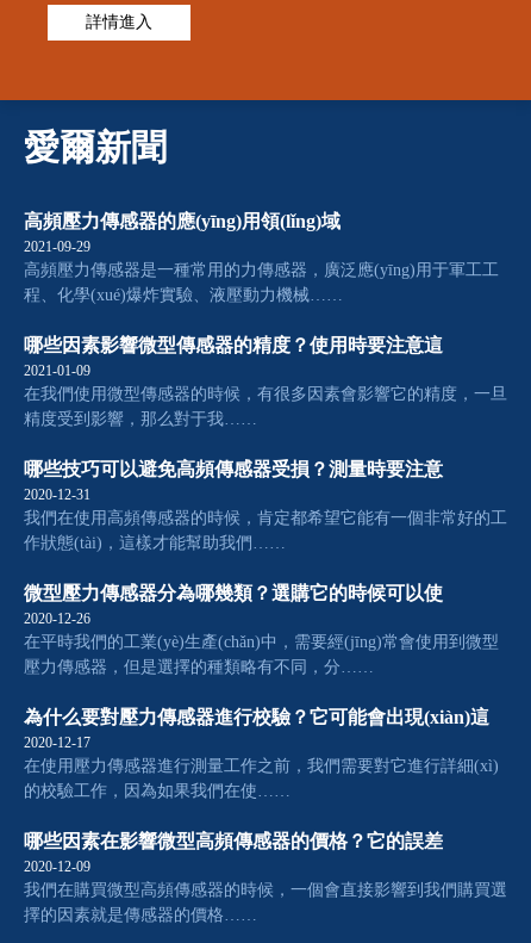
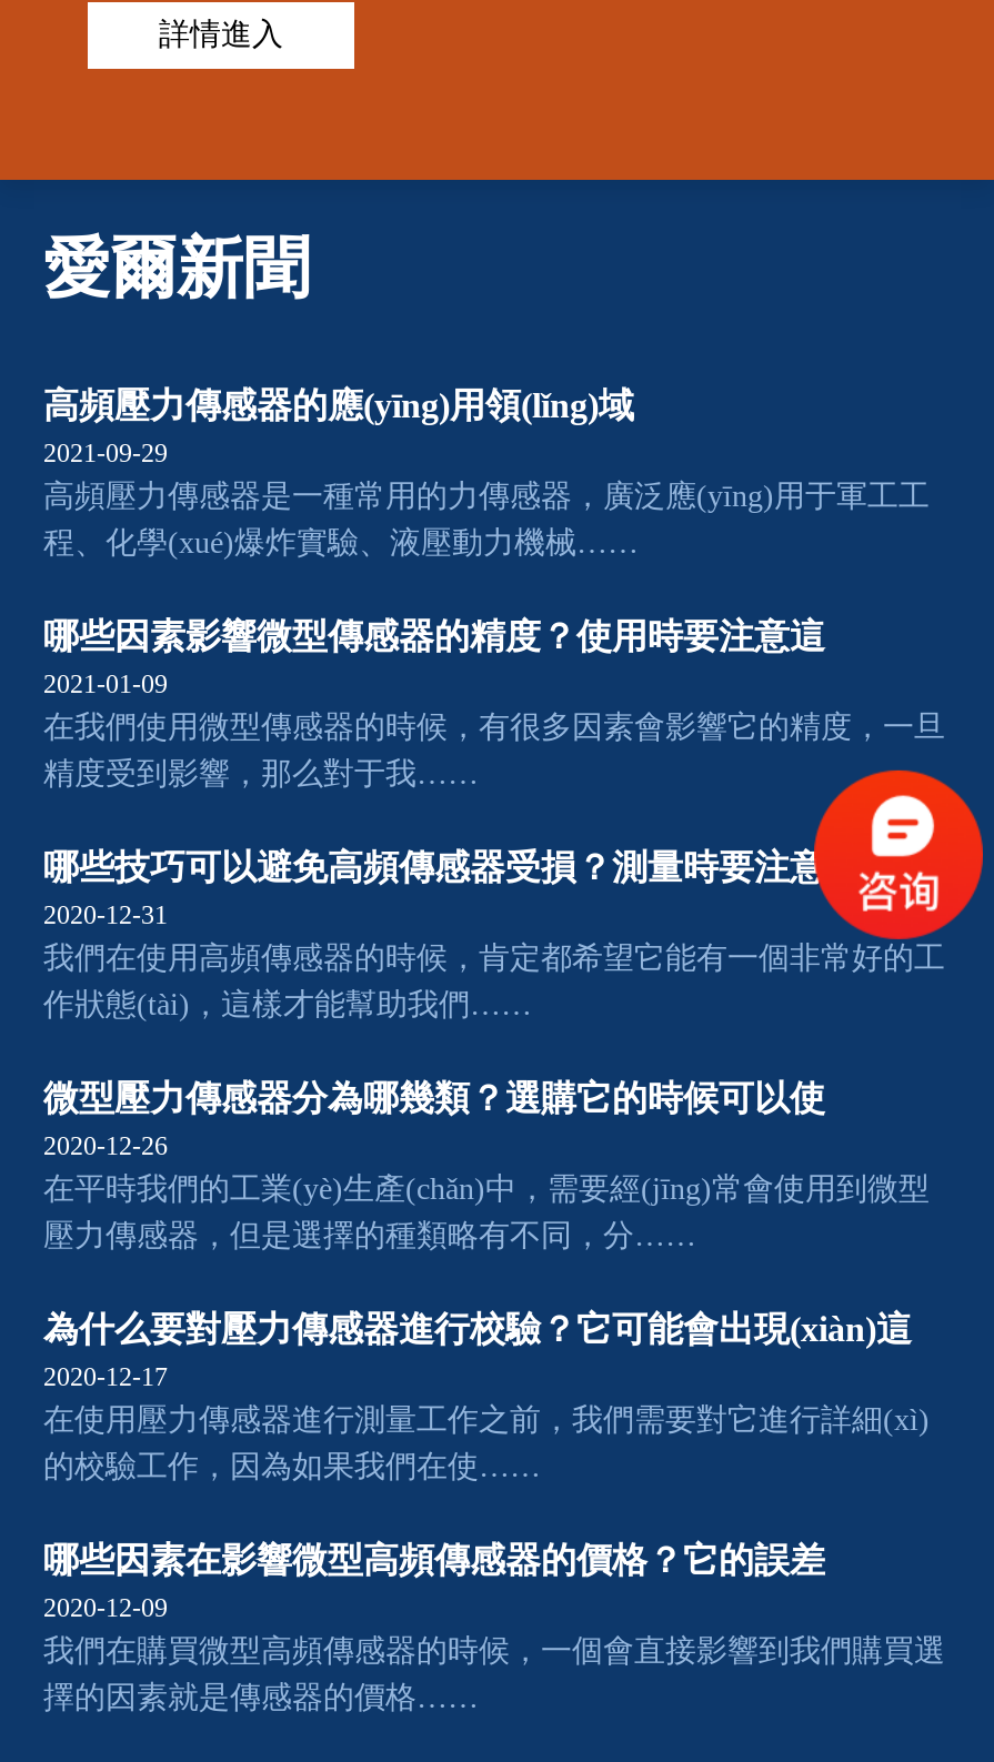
none -> [812,768,985,937] [image]

